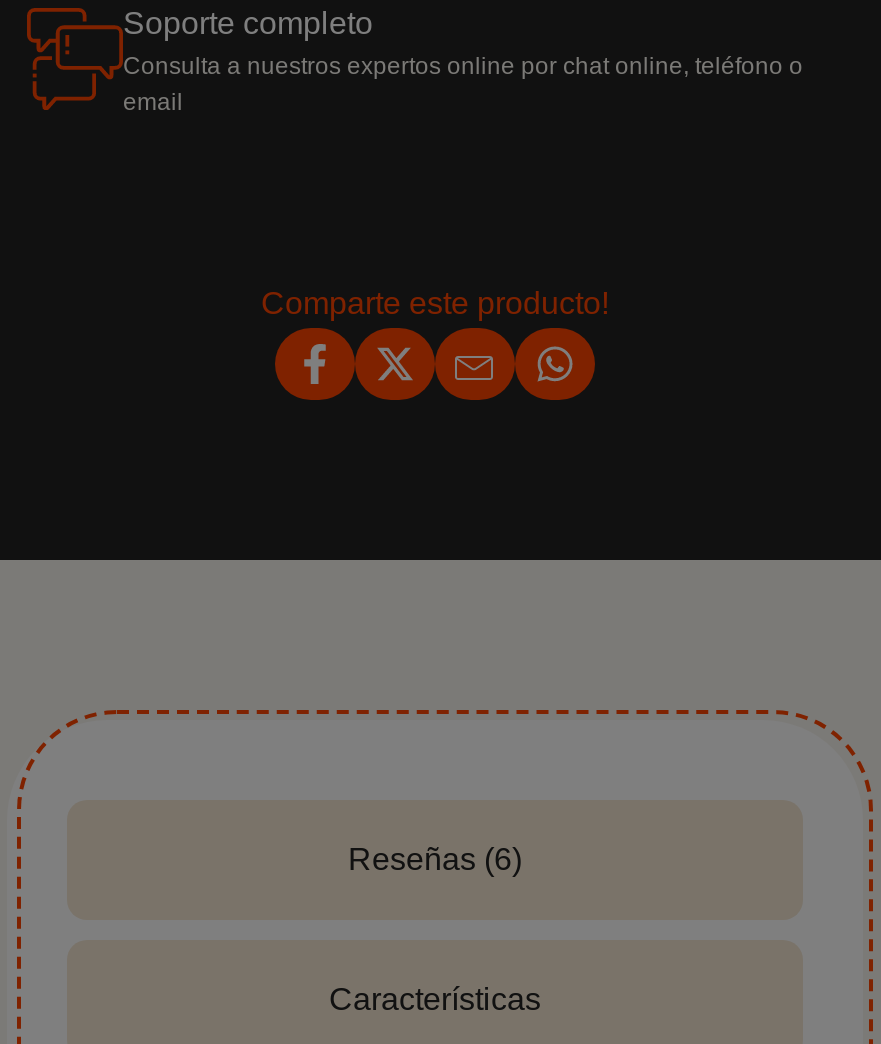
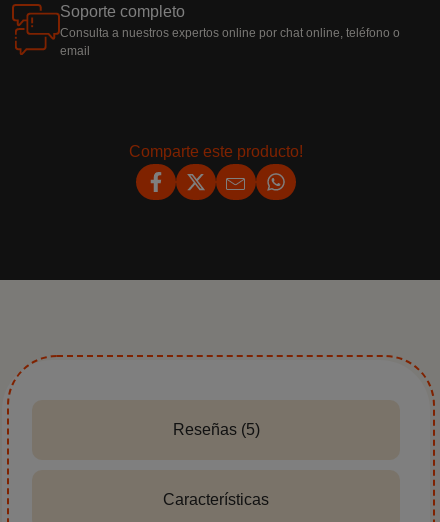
[348,842,522,876] Reseñas (6) -> [172,421,259,438] Reseñas (5)

